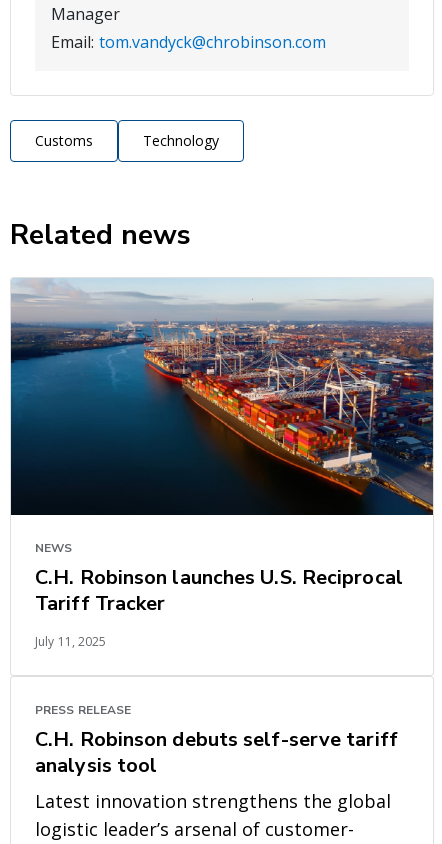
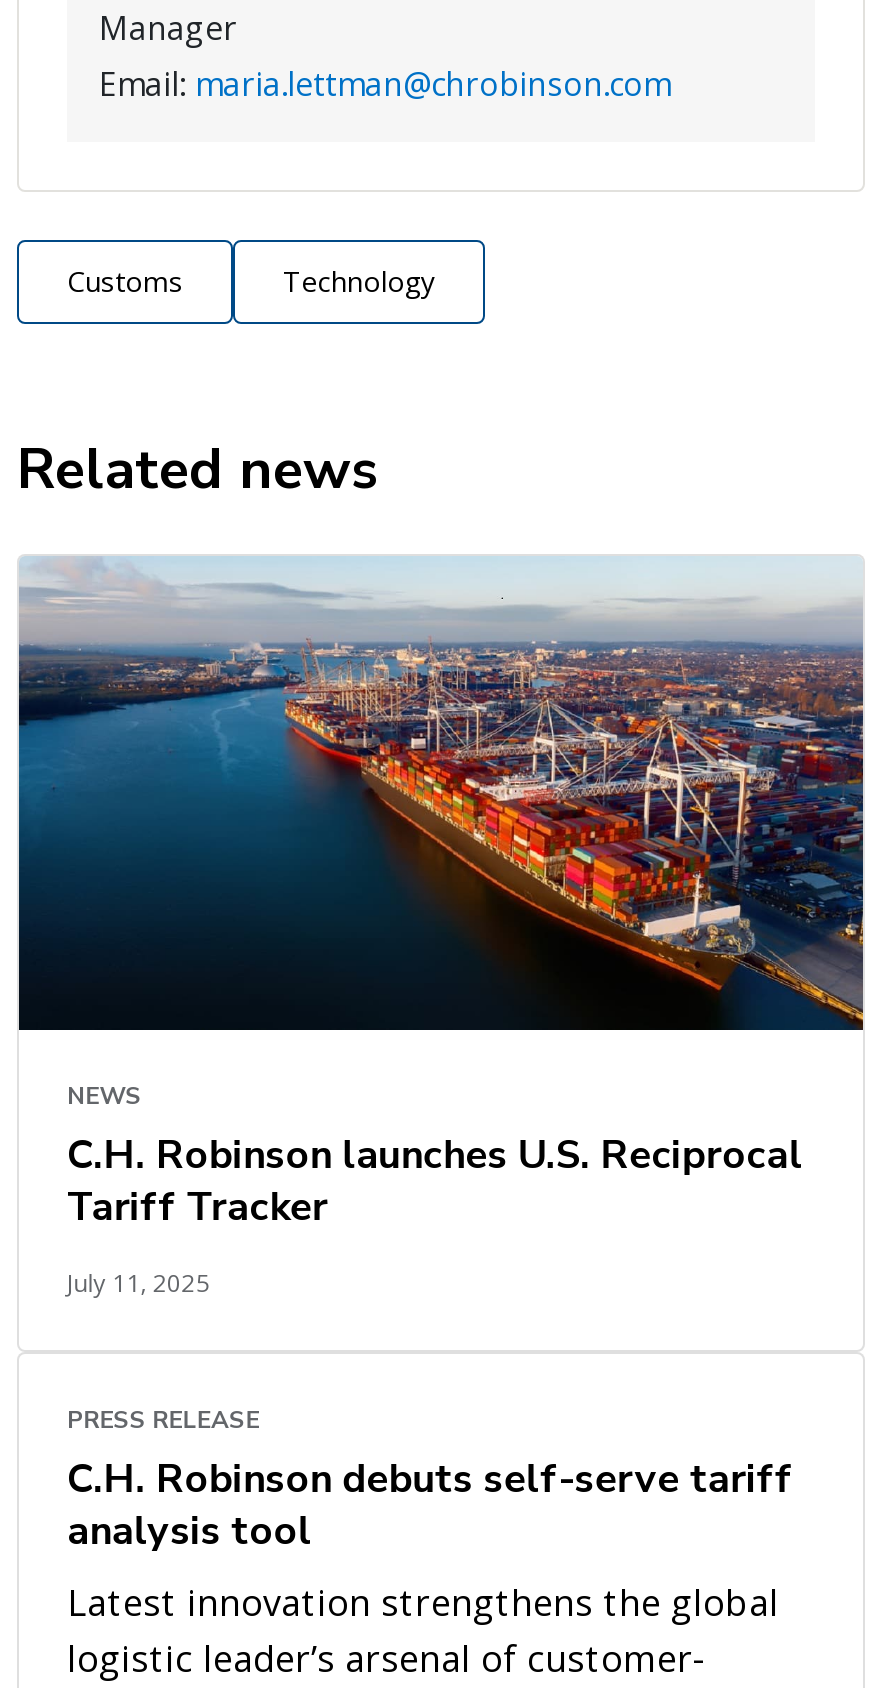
[51,31,326,53] Email: tom.vandyck@chrobinson.com -> [99,62,671,106] Email: maria.lettman@chrobinson.com

